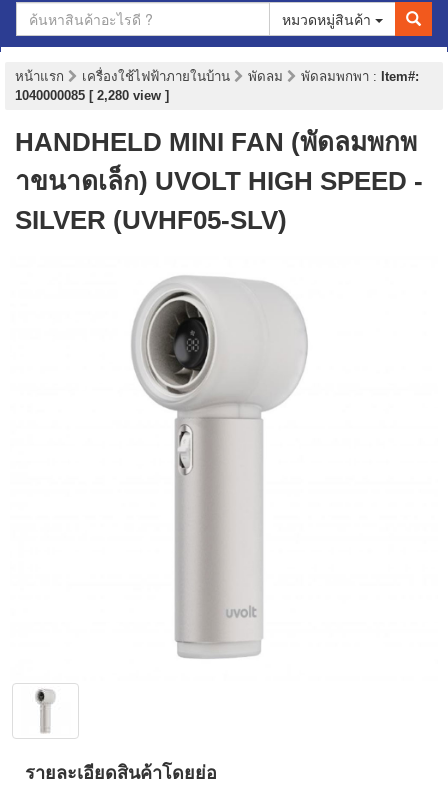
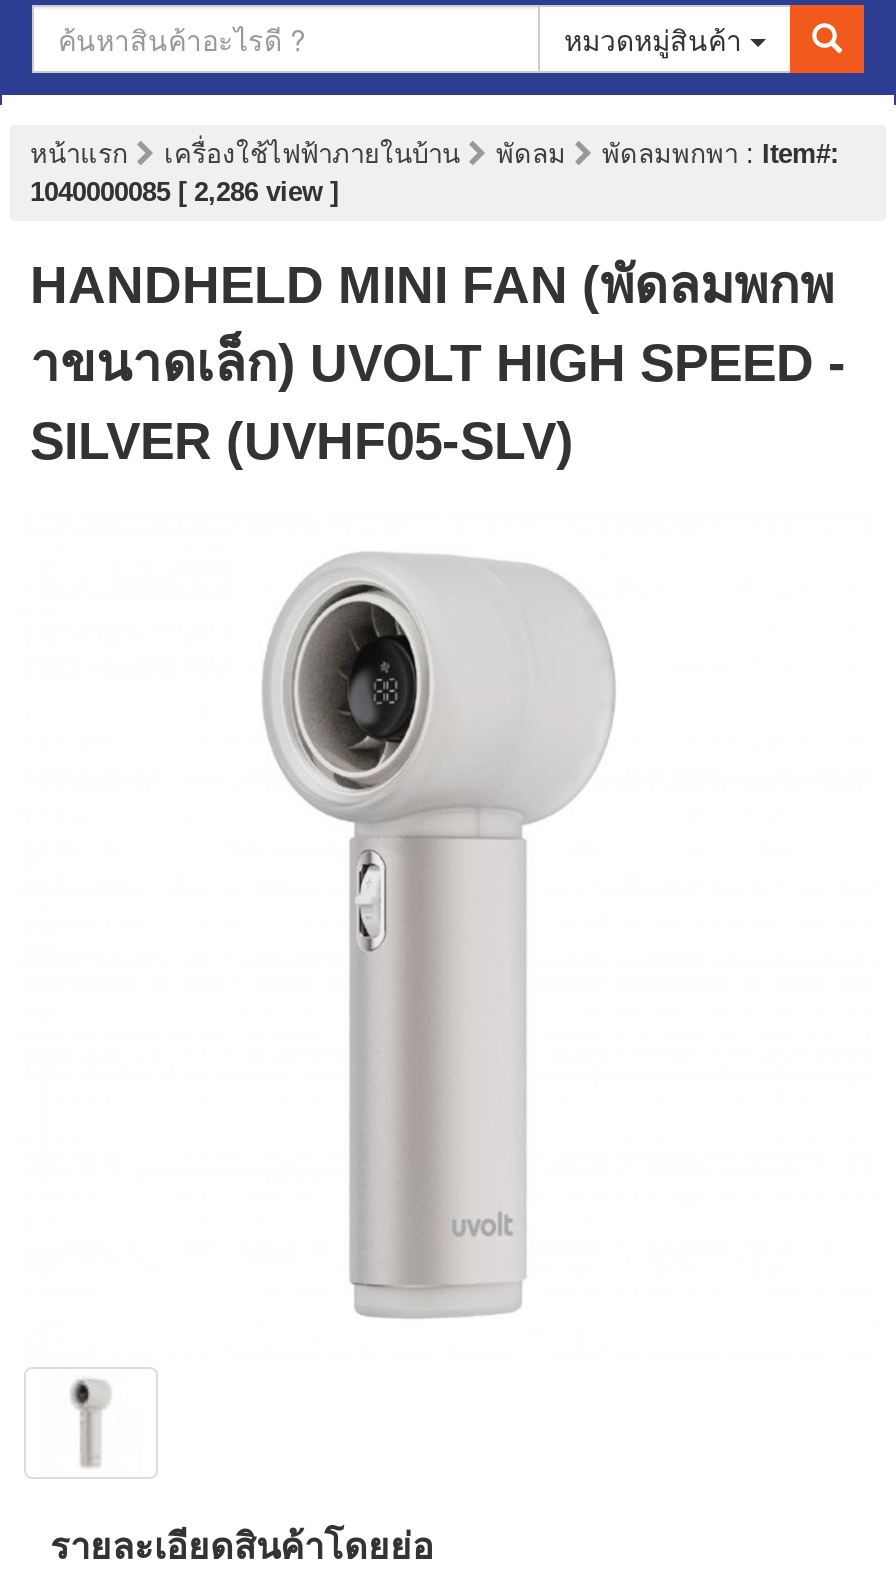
[15,88,169,103] 1040000085 [ 2,280 view ] -> [30,177,338,207] 1040000085 [ 2,286 view ]

